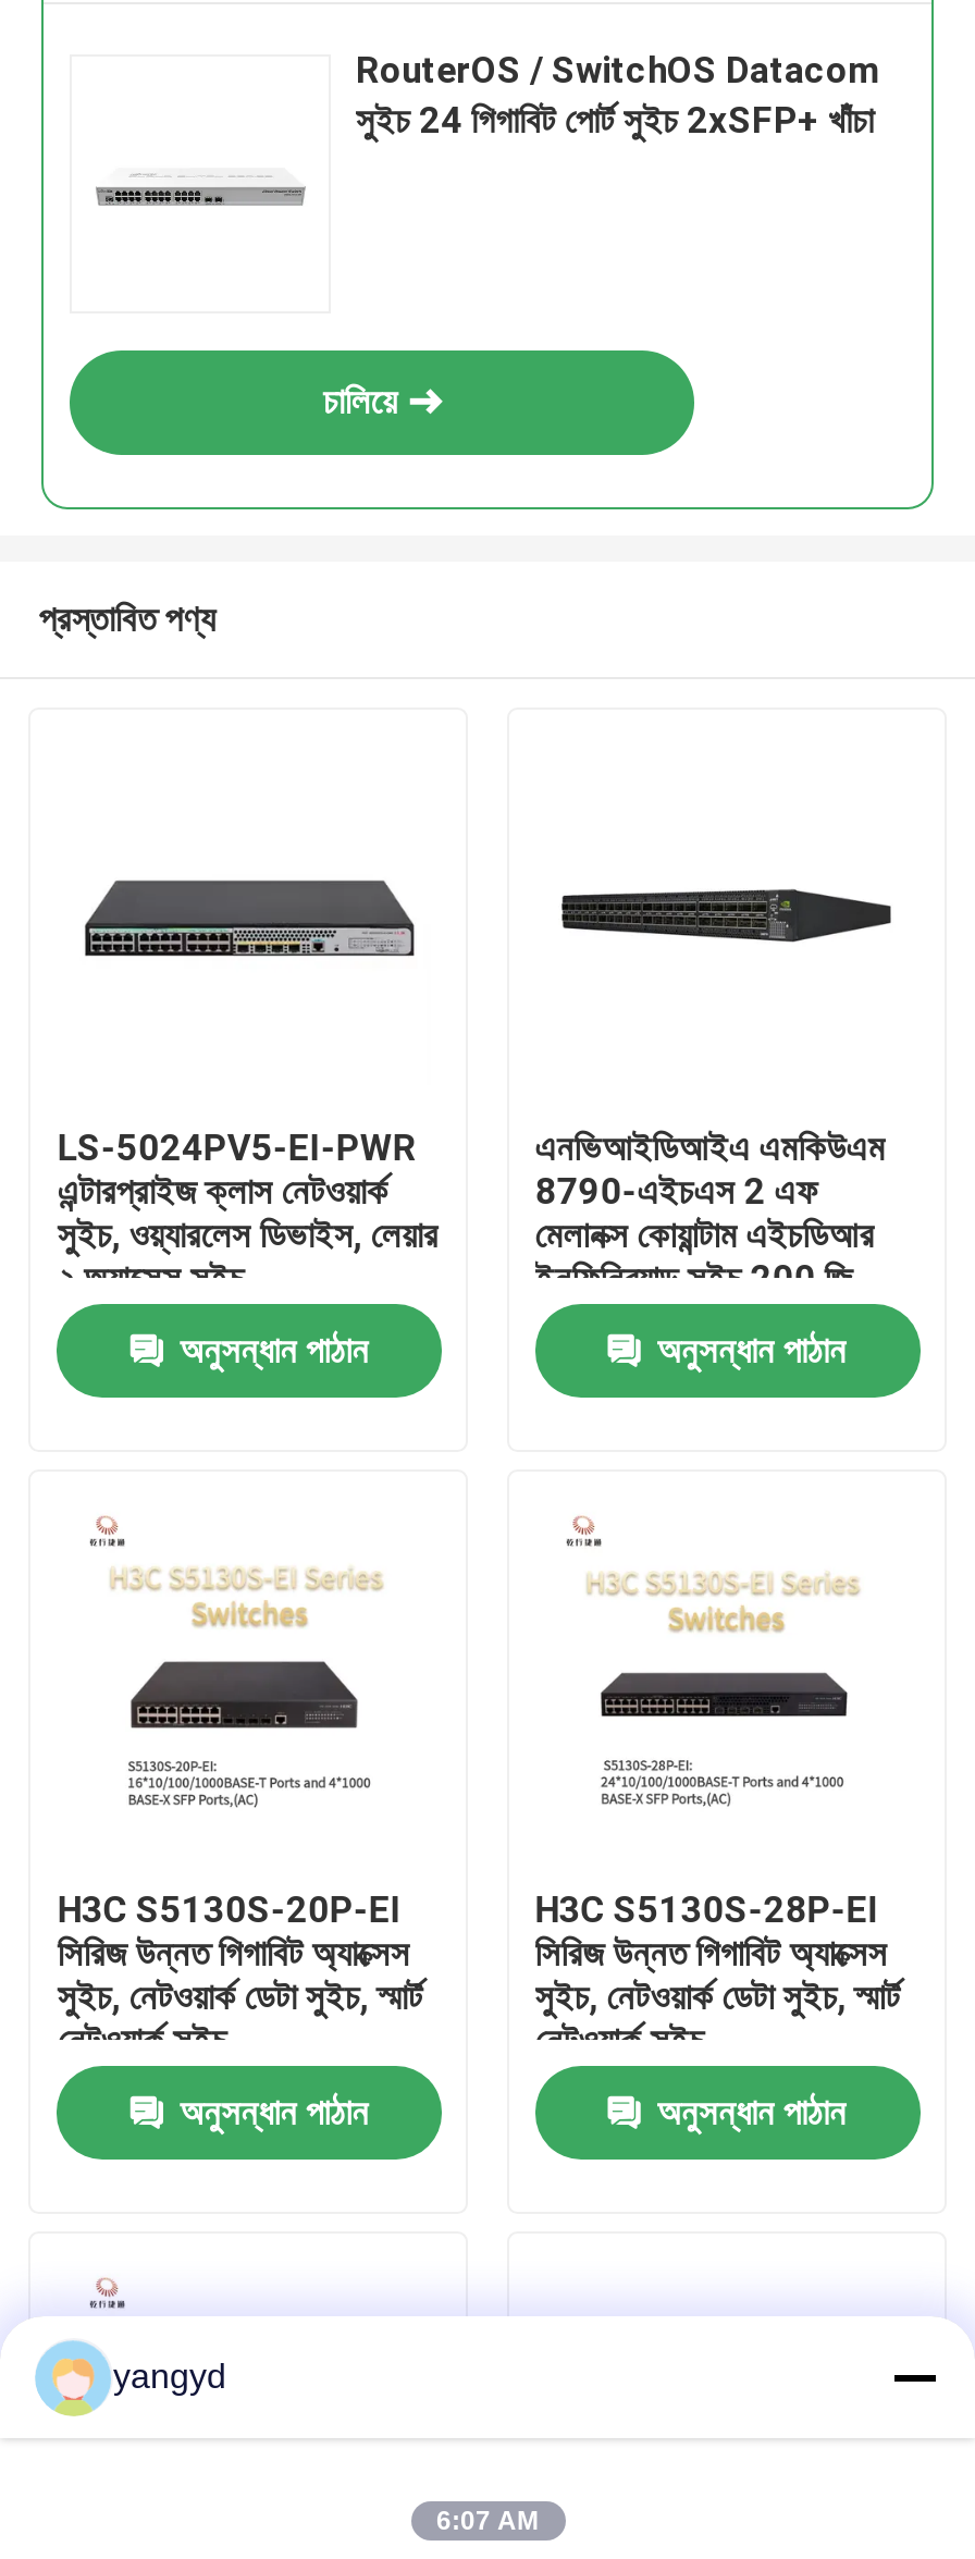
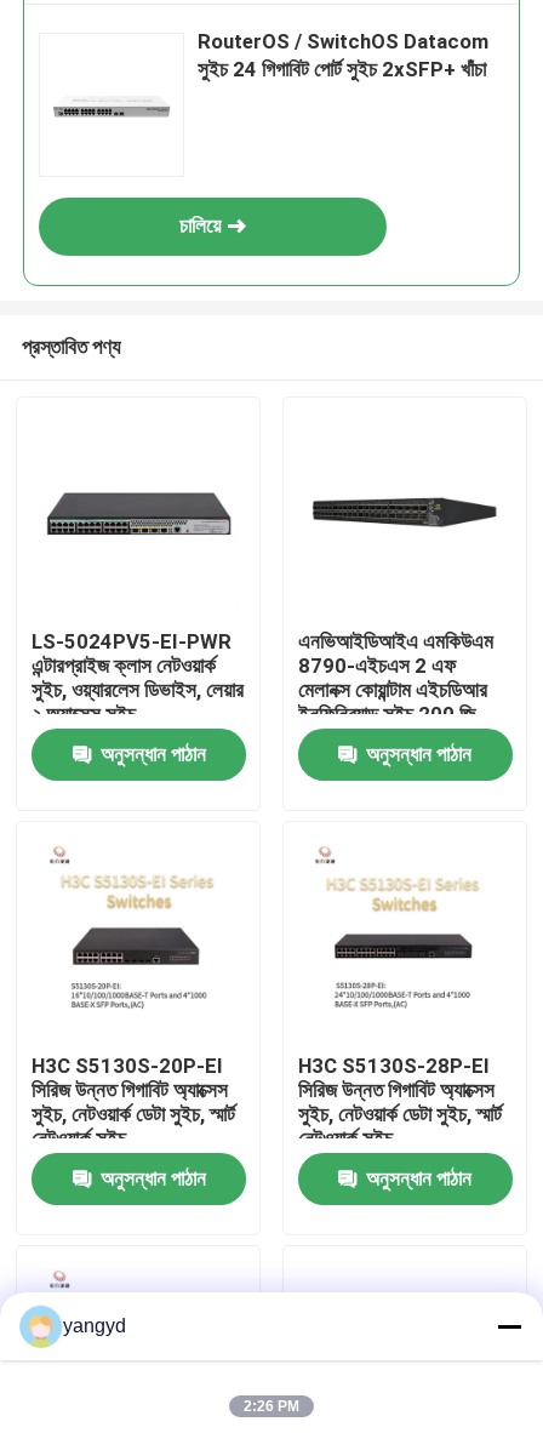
[436,2506,539,2536] 6:07 AM -> [244,1398,299,1415] 2:26 PM

